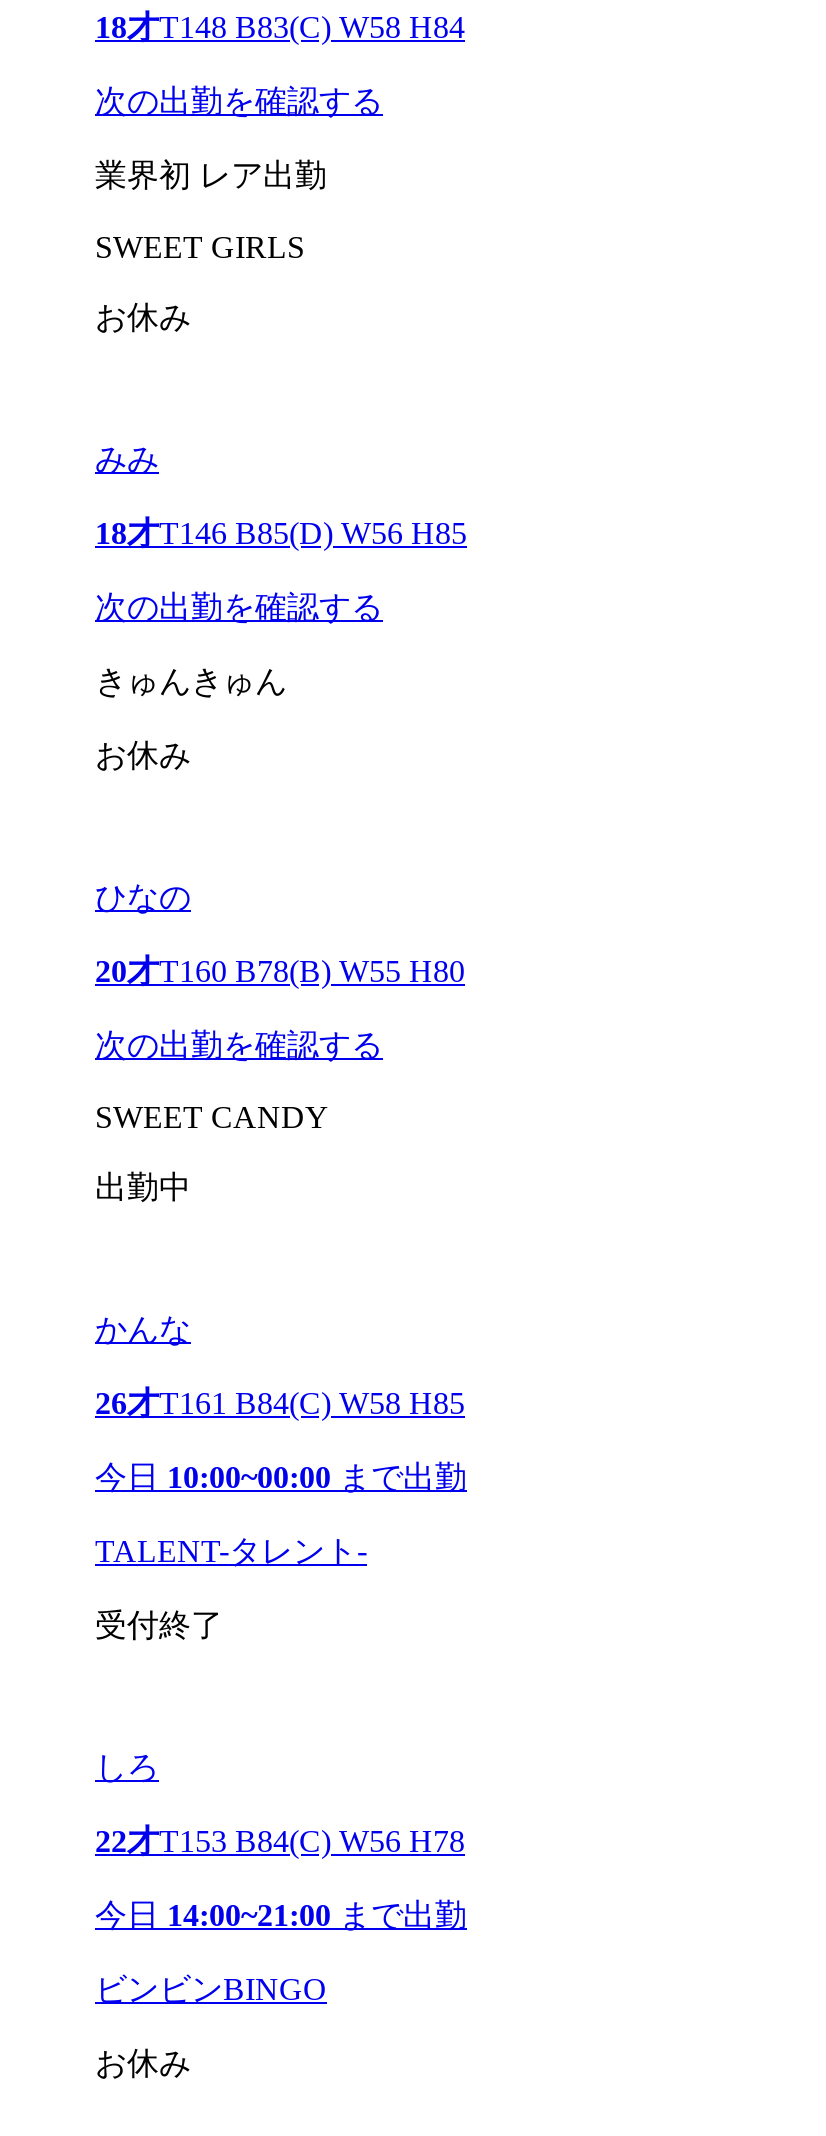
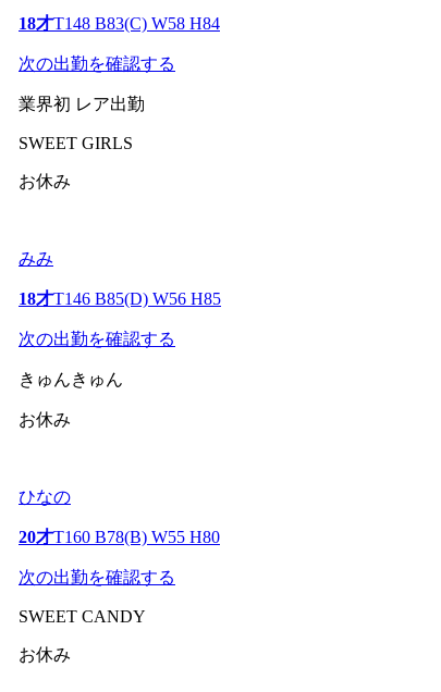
[95,1169,191,1203] 出勤中 -> none
[95,1311,467,1641] かんな | 26才T161 B84(C) W58 H85 | 今日10:00~00:00まで出勤 | TALENT-タレント- | 受付終了 -> none
[95,1749,467,2005] しろ | 22才T153 B84(C) W56 H78 | 今日14:00~21:00まで出勤 | ビンビンBINGO -> none

